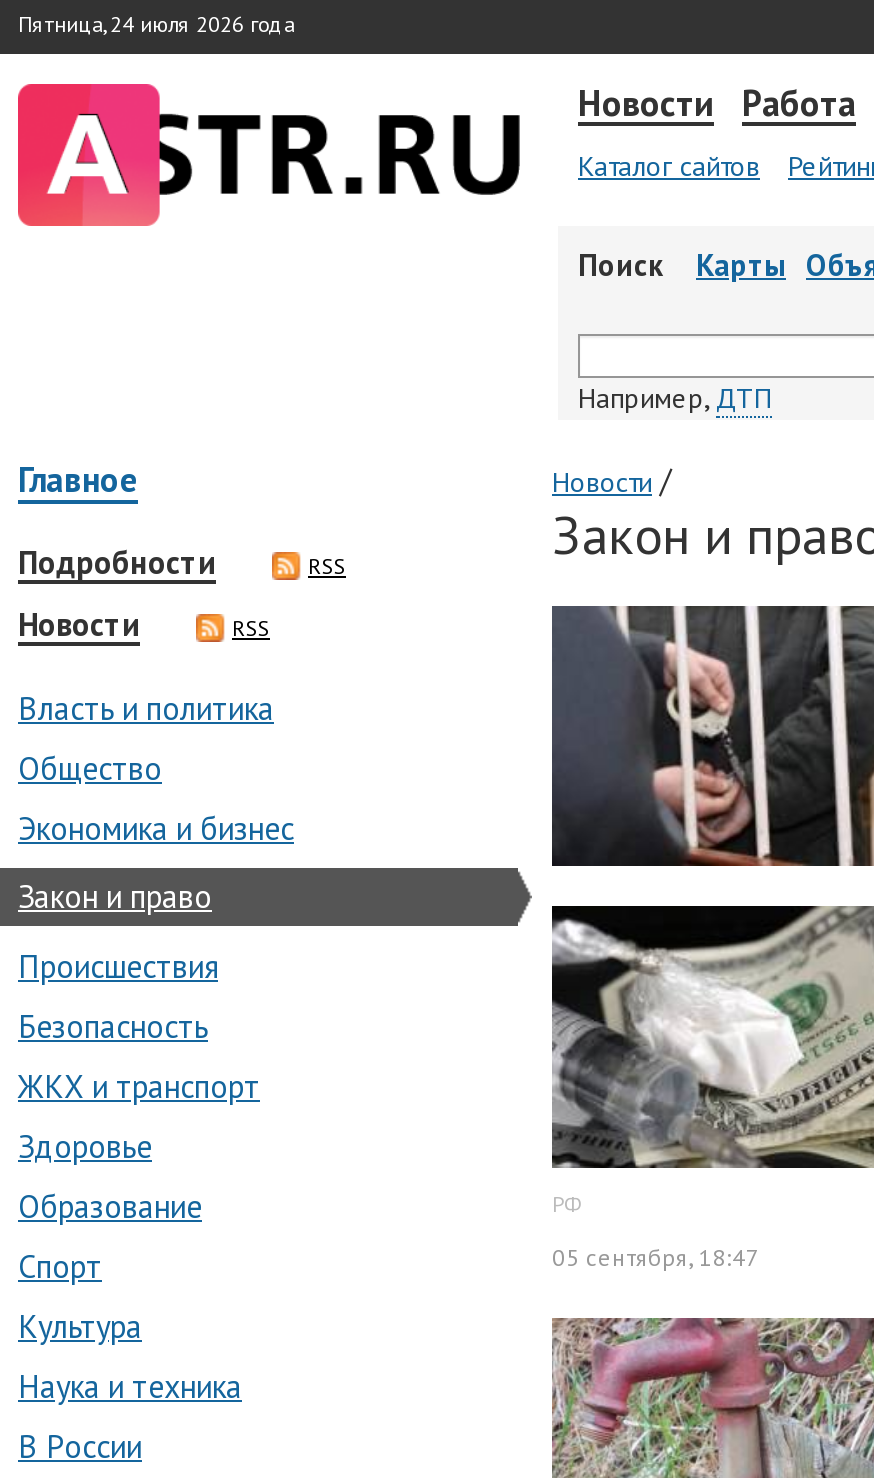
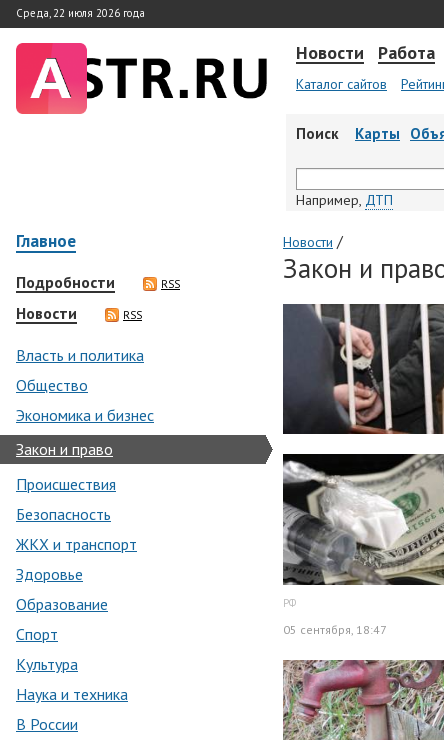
[18,10,354,38] Пятница, 24 июля 2026 года -> [16,6,175,20] Среда, 22 июля 2026 года

